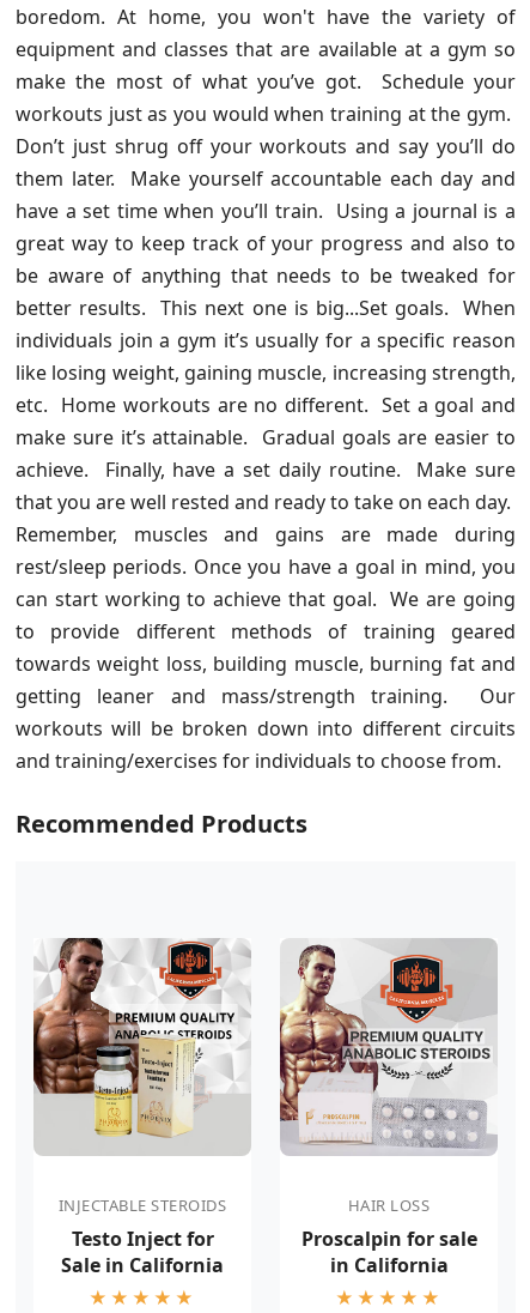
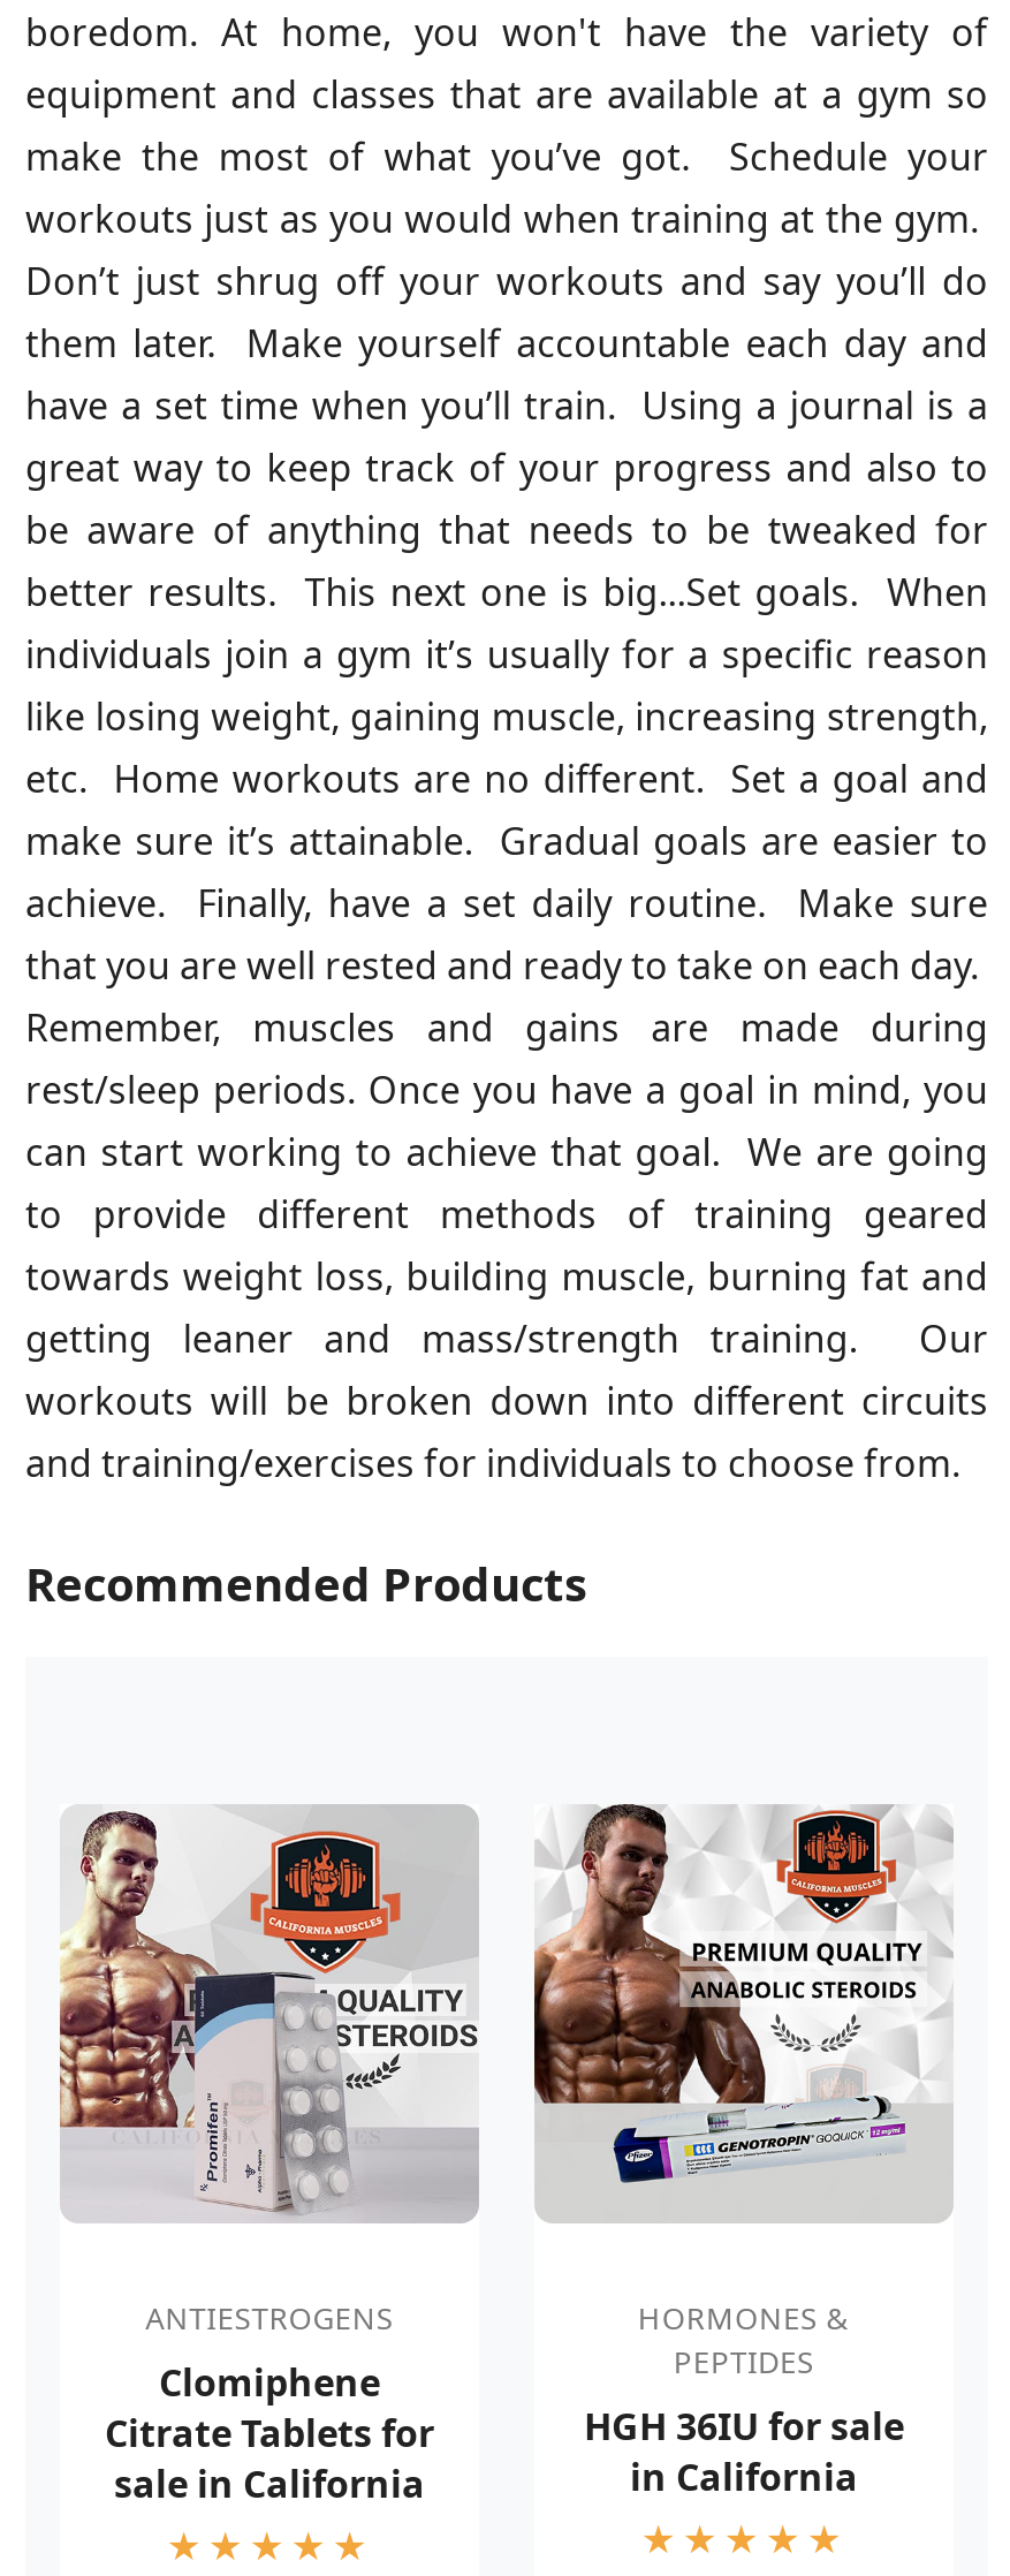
[32,937,250,1278] [image] | INJECTABLE STEROIDS | Testo Inject for | Sale in California -> [58,1804,479,2508] [image] | ANTIESTROGENS | Clomiphene | Citrate Tablets for | sale in California
[279,938,497,1252] [image] | HAIR LOSS | Proscalpin for sale -> [534,1802,951,2451] [image] | HORMONES & | PEPTIDES | HGH 36IU for sale

